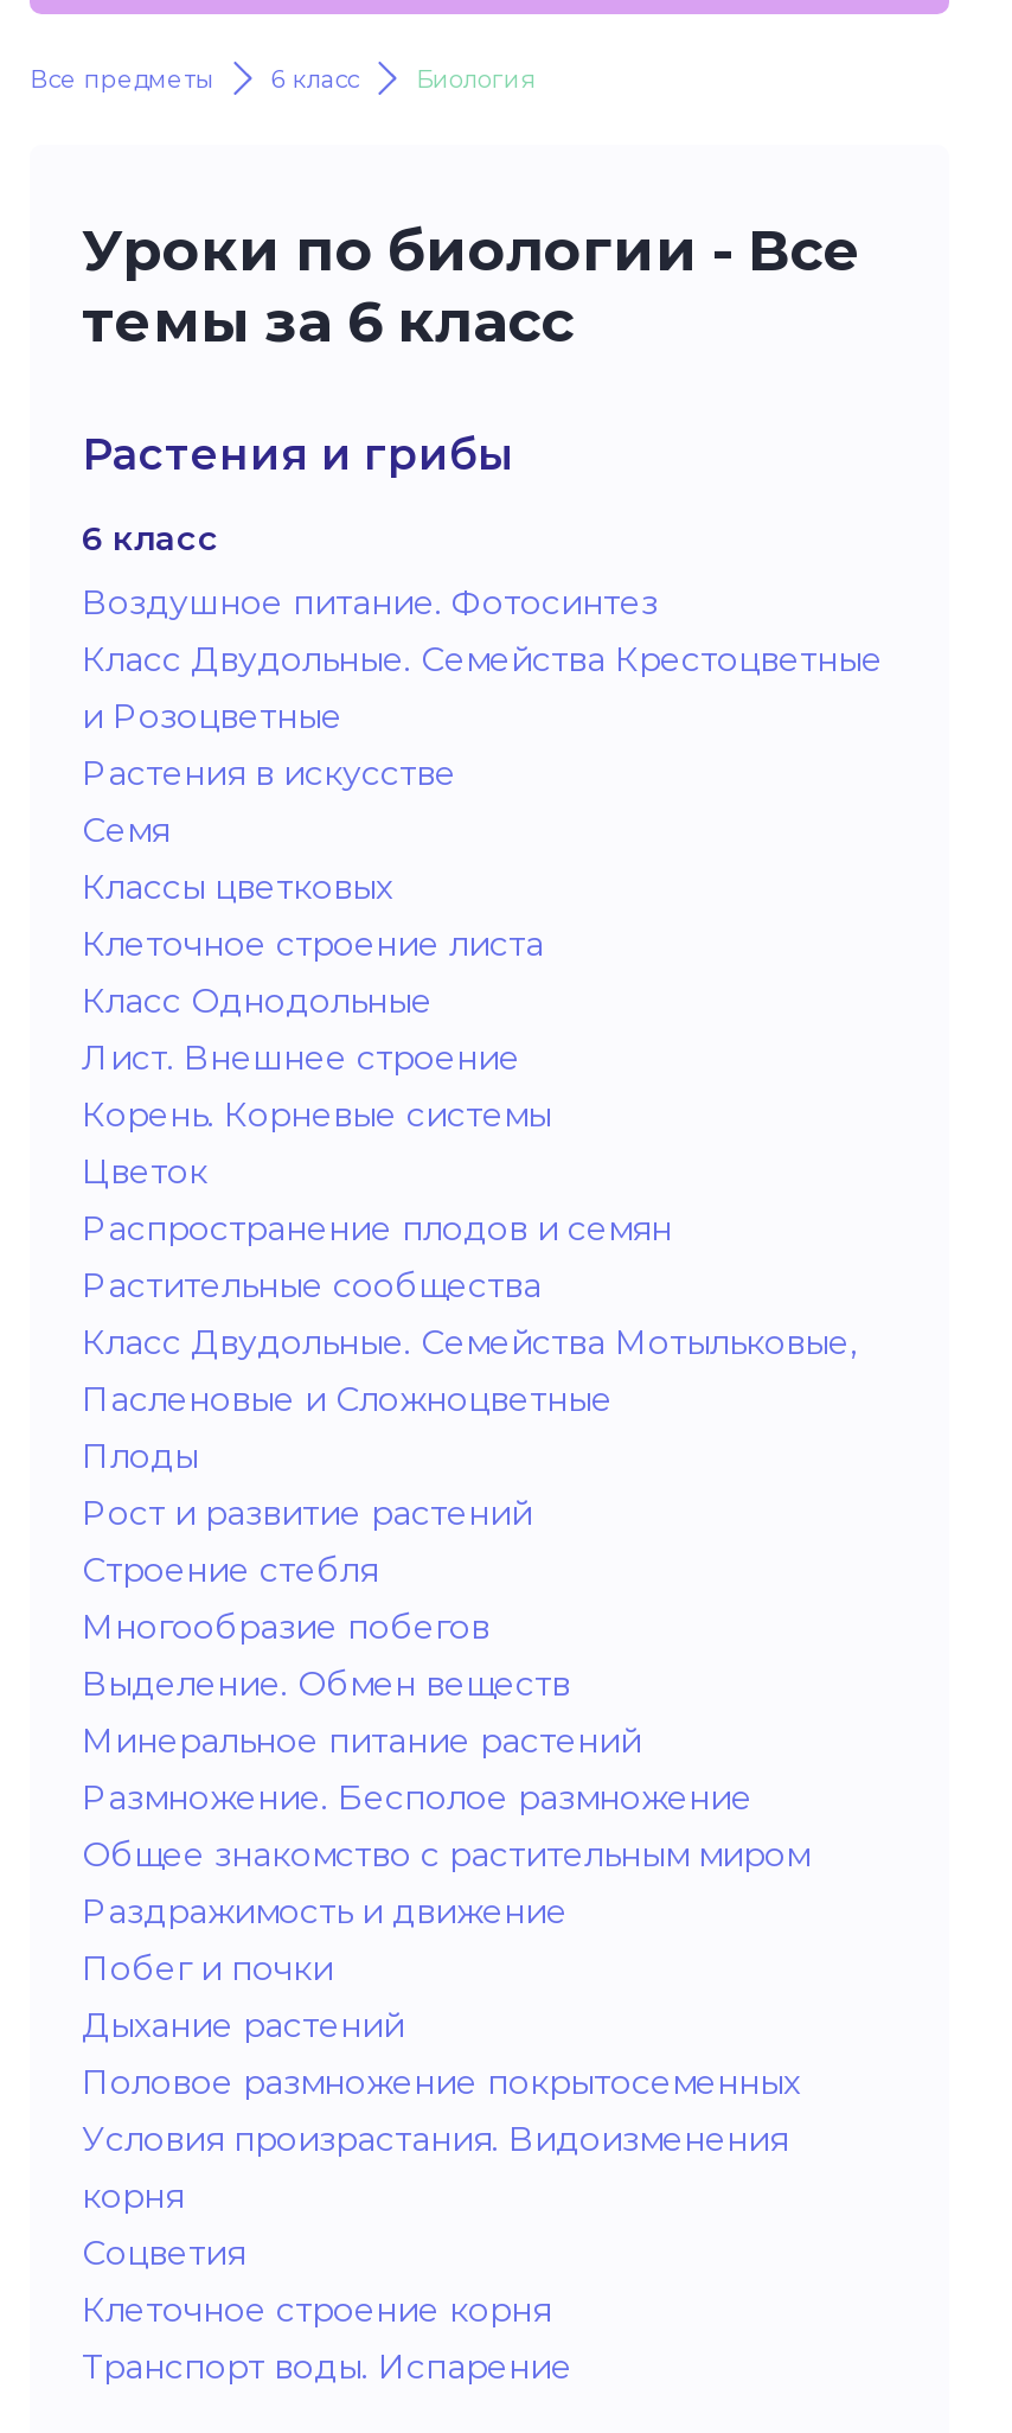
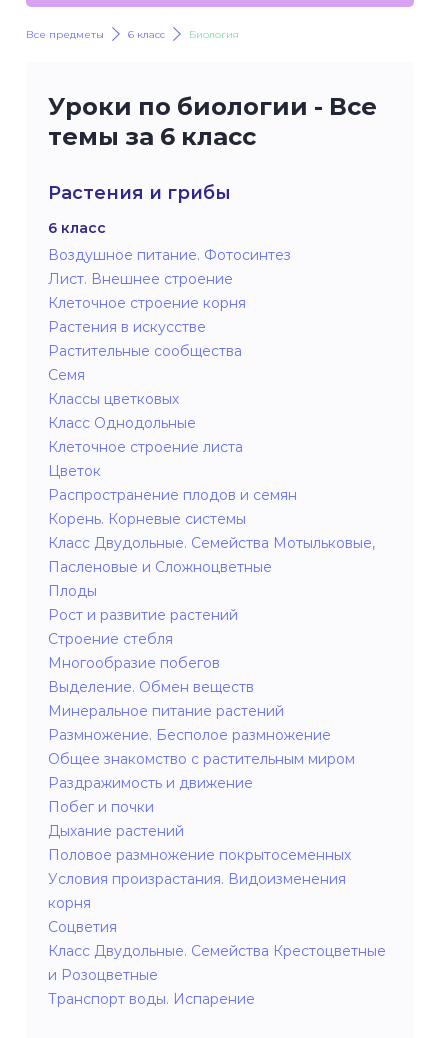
moved [82,637,883,737] -> [48,942,386,984]: Класс Двудольные. Семейства Крестоцветные | и Розоцветные
moved [82,808,392,908] -> [48,366,179,408]: Семя | Классы цветковых
moved [82,922,544,965] -> [48,438,243,456]: Клеточное строение листа
moved [82,1036,520,1078] -> [48,270,233,288]: Лист. Внешнее строение
moved [82,1093,551,1135] -> [48,510,246,528]: Корень. Корневые системы
moved [82,1150,672,1249] -> [48,462,297,504]: Цветок | Распространение плодов и семян
moved [82,1263,542,1306] -> [48,342,242,360]: Растительные сообщества
moved [82,1320,857,2274] -> [48,534,375,936]: Класс Двудольные. Семейства Мотыльковые, | Пасленовые и Сложноцветные | Плоды | ... | корня | Соцветия
moved [82,2288,551,2331] -> [48,294,246,312]: Клеточное строение корня

